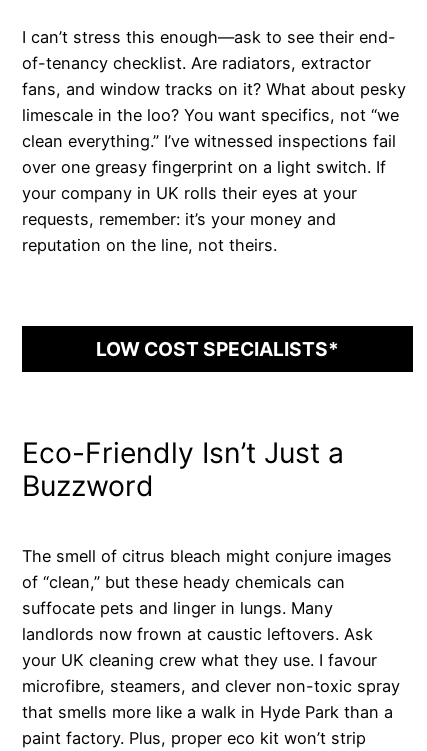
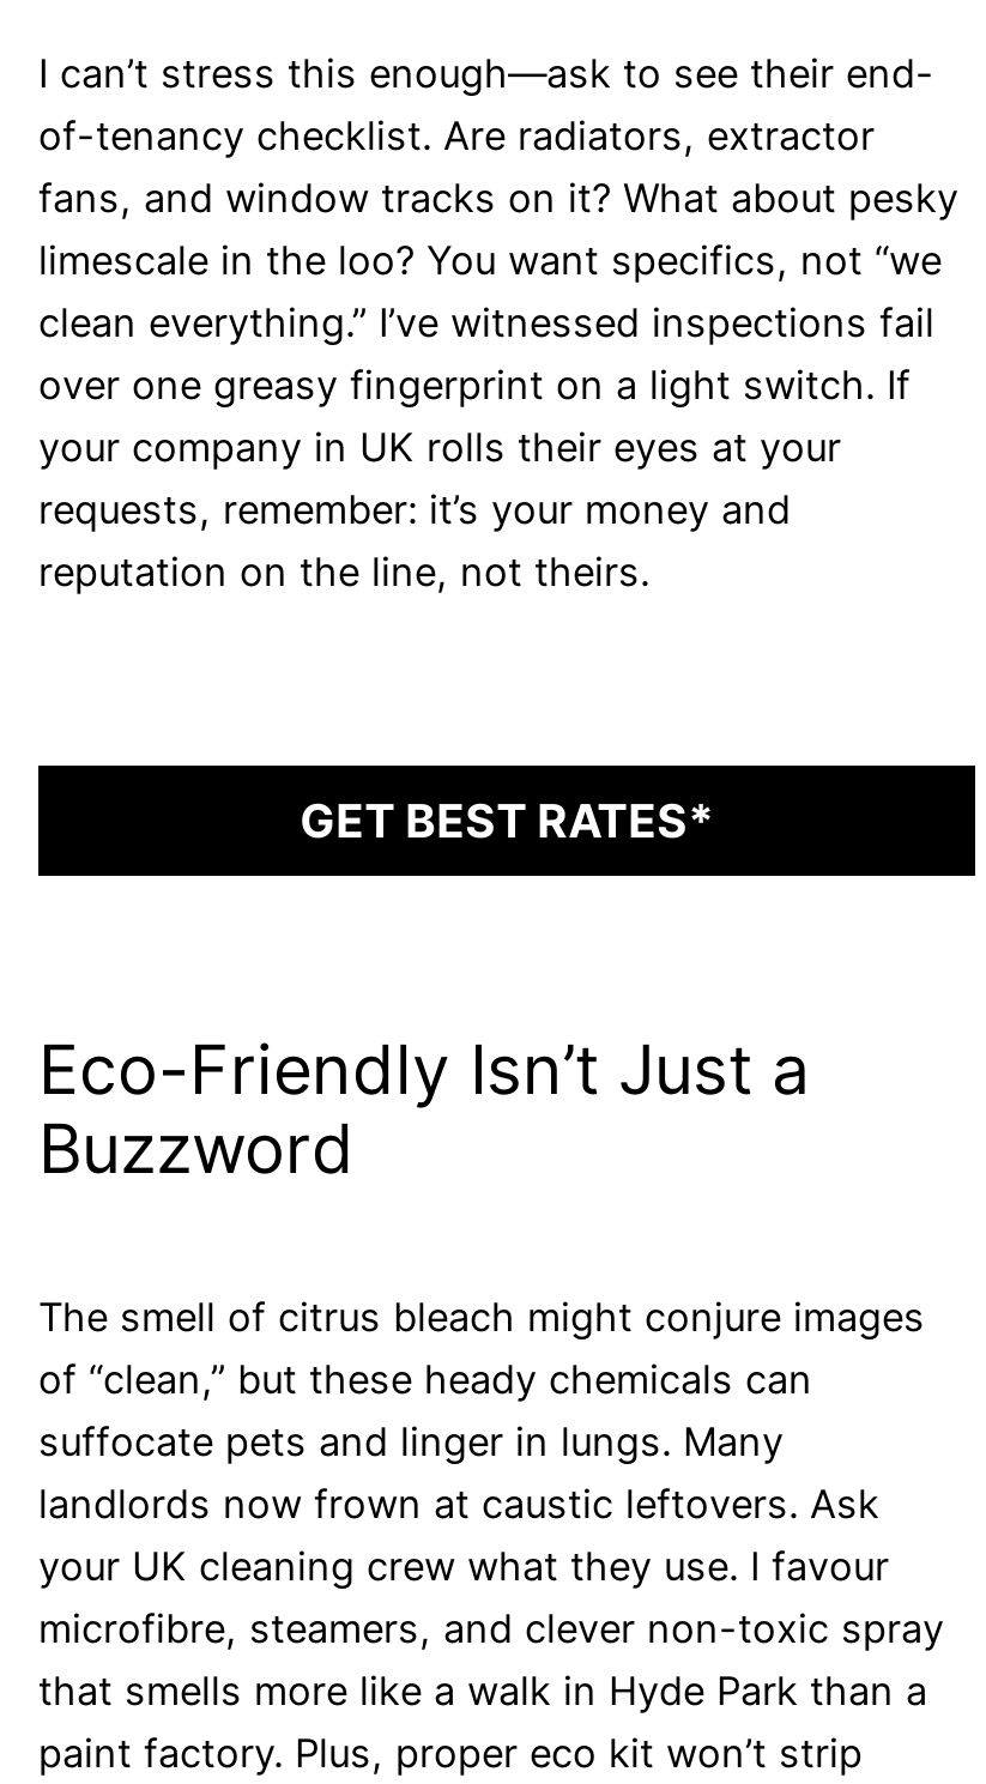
[96,337,339,361] LOW COST SPECIALISTS* -> [300,792,714,849] GET BEST RATES*

